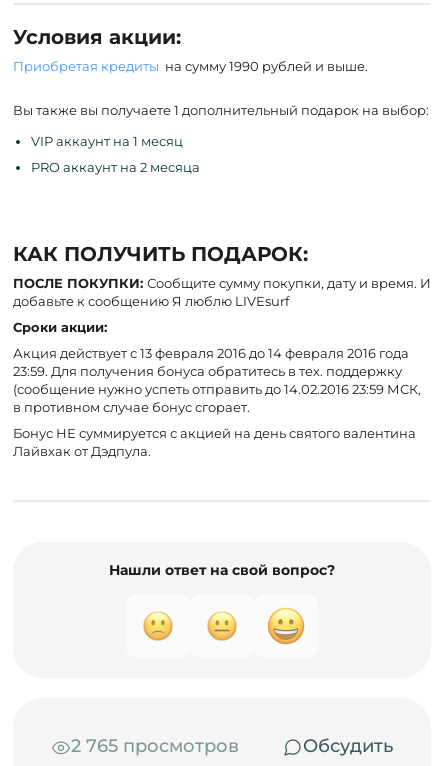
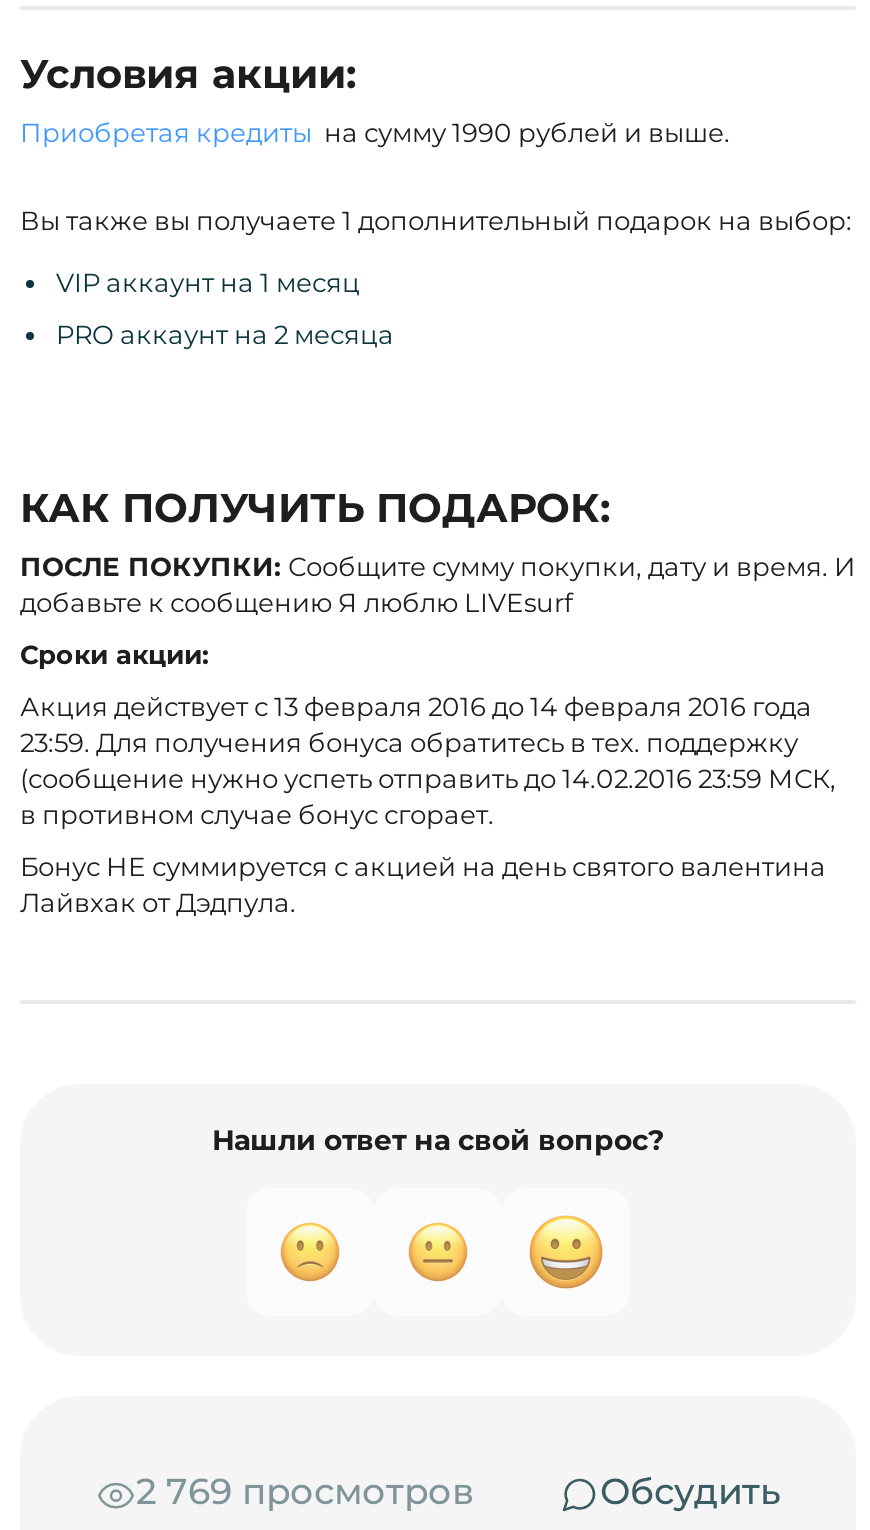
[71,735,239,757] 2 765 просмотров -> [136,1471,474,1515] 2 769 просмотров

